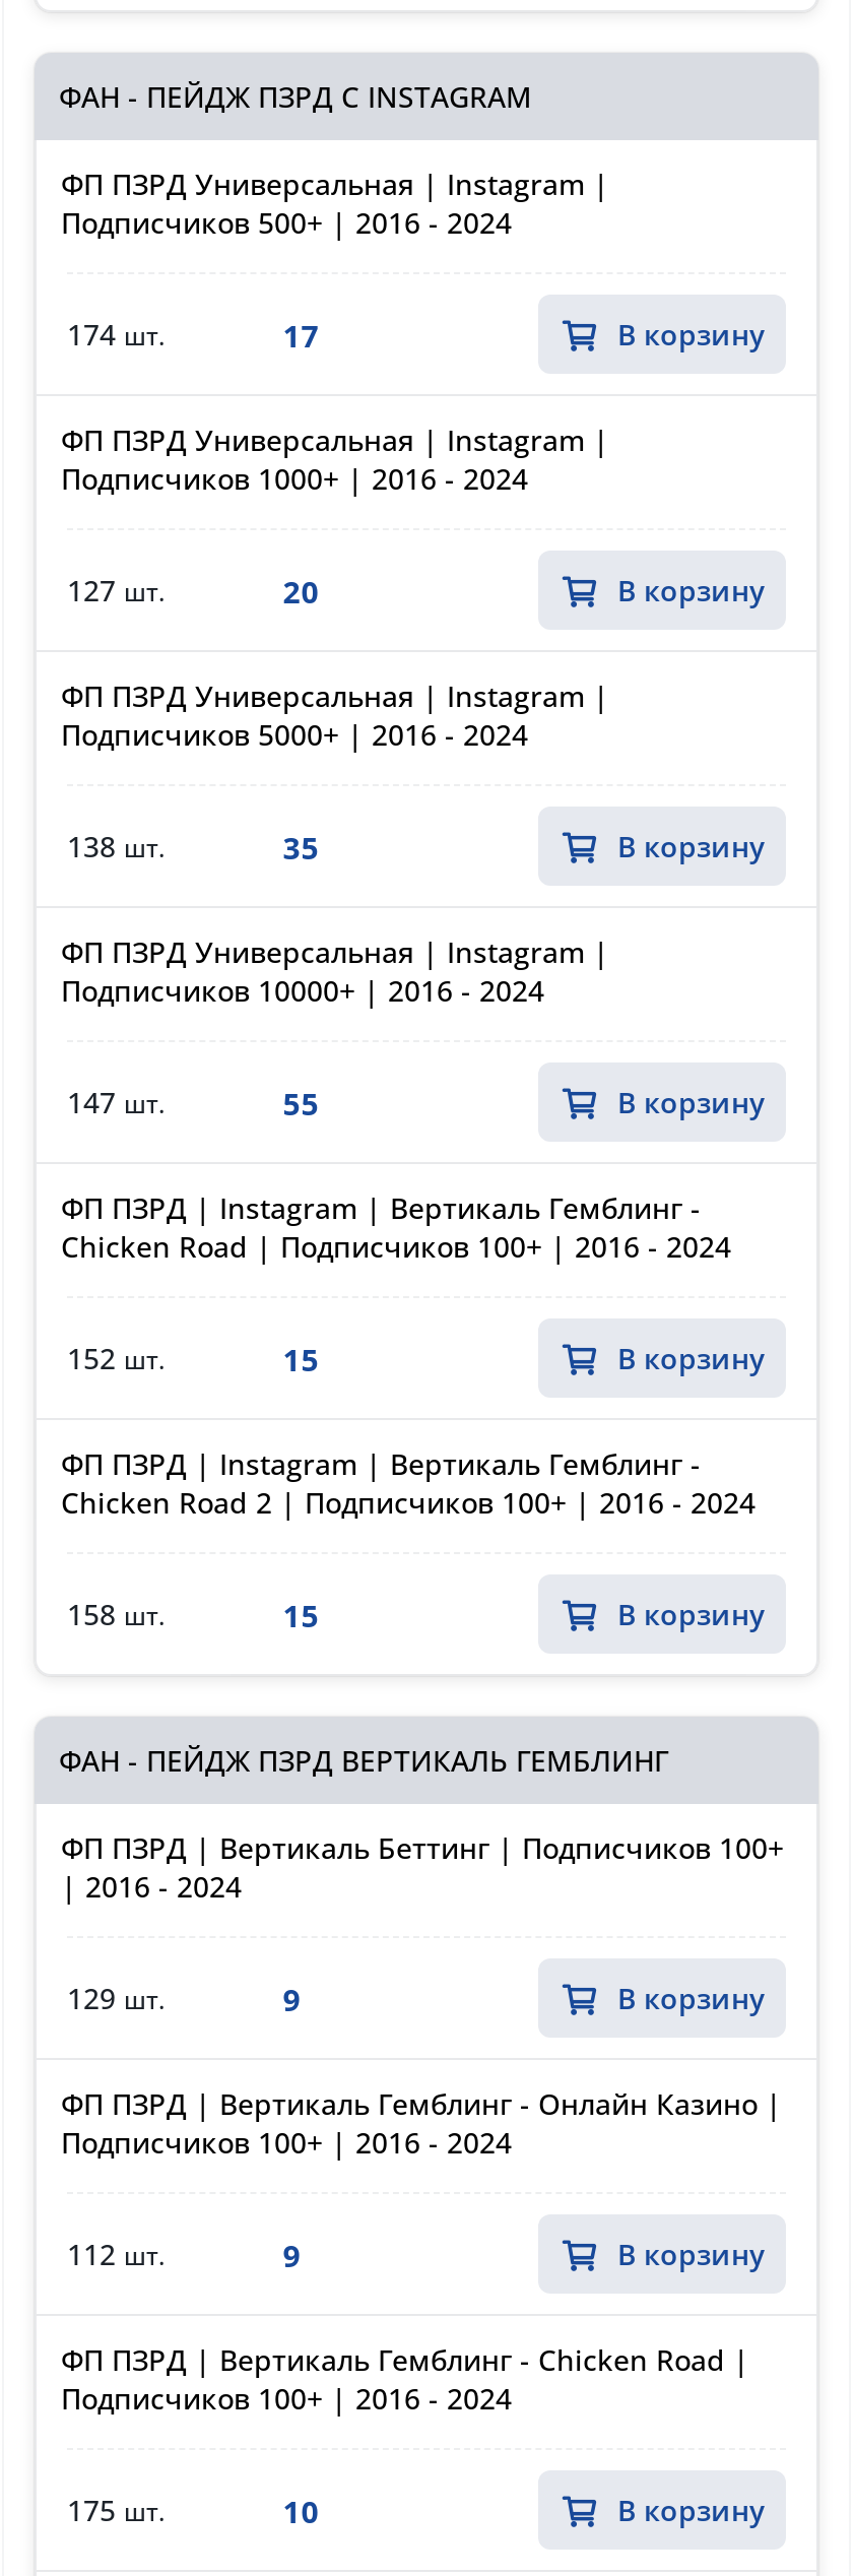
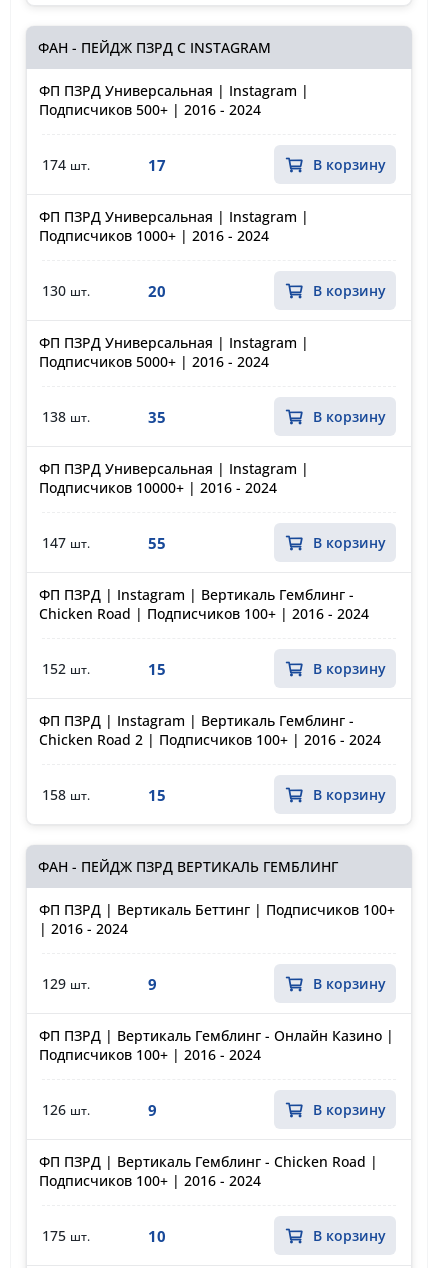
[67,571,165,609] 127 шт. -> [42,281,90,300] 130 шт.
[67,2235,165,2273] 112 шт. -> [42,1100,90,1119] 126 шт.

